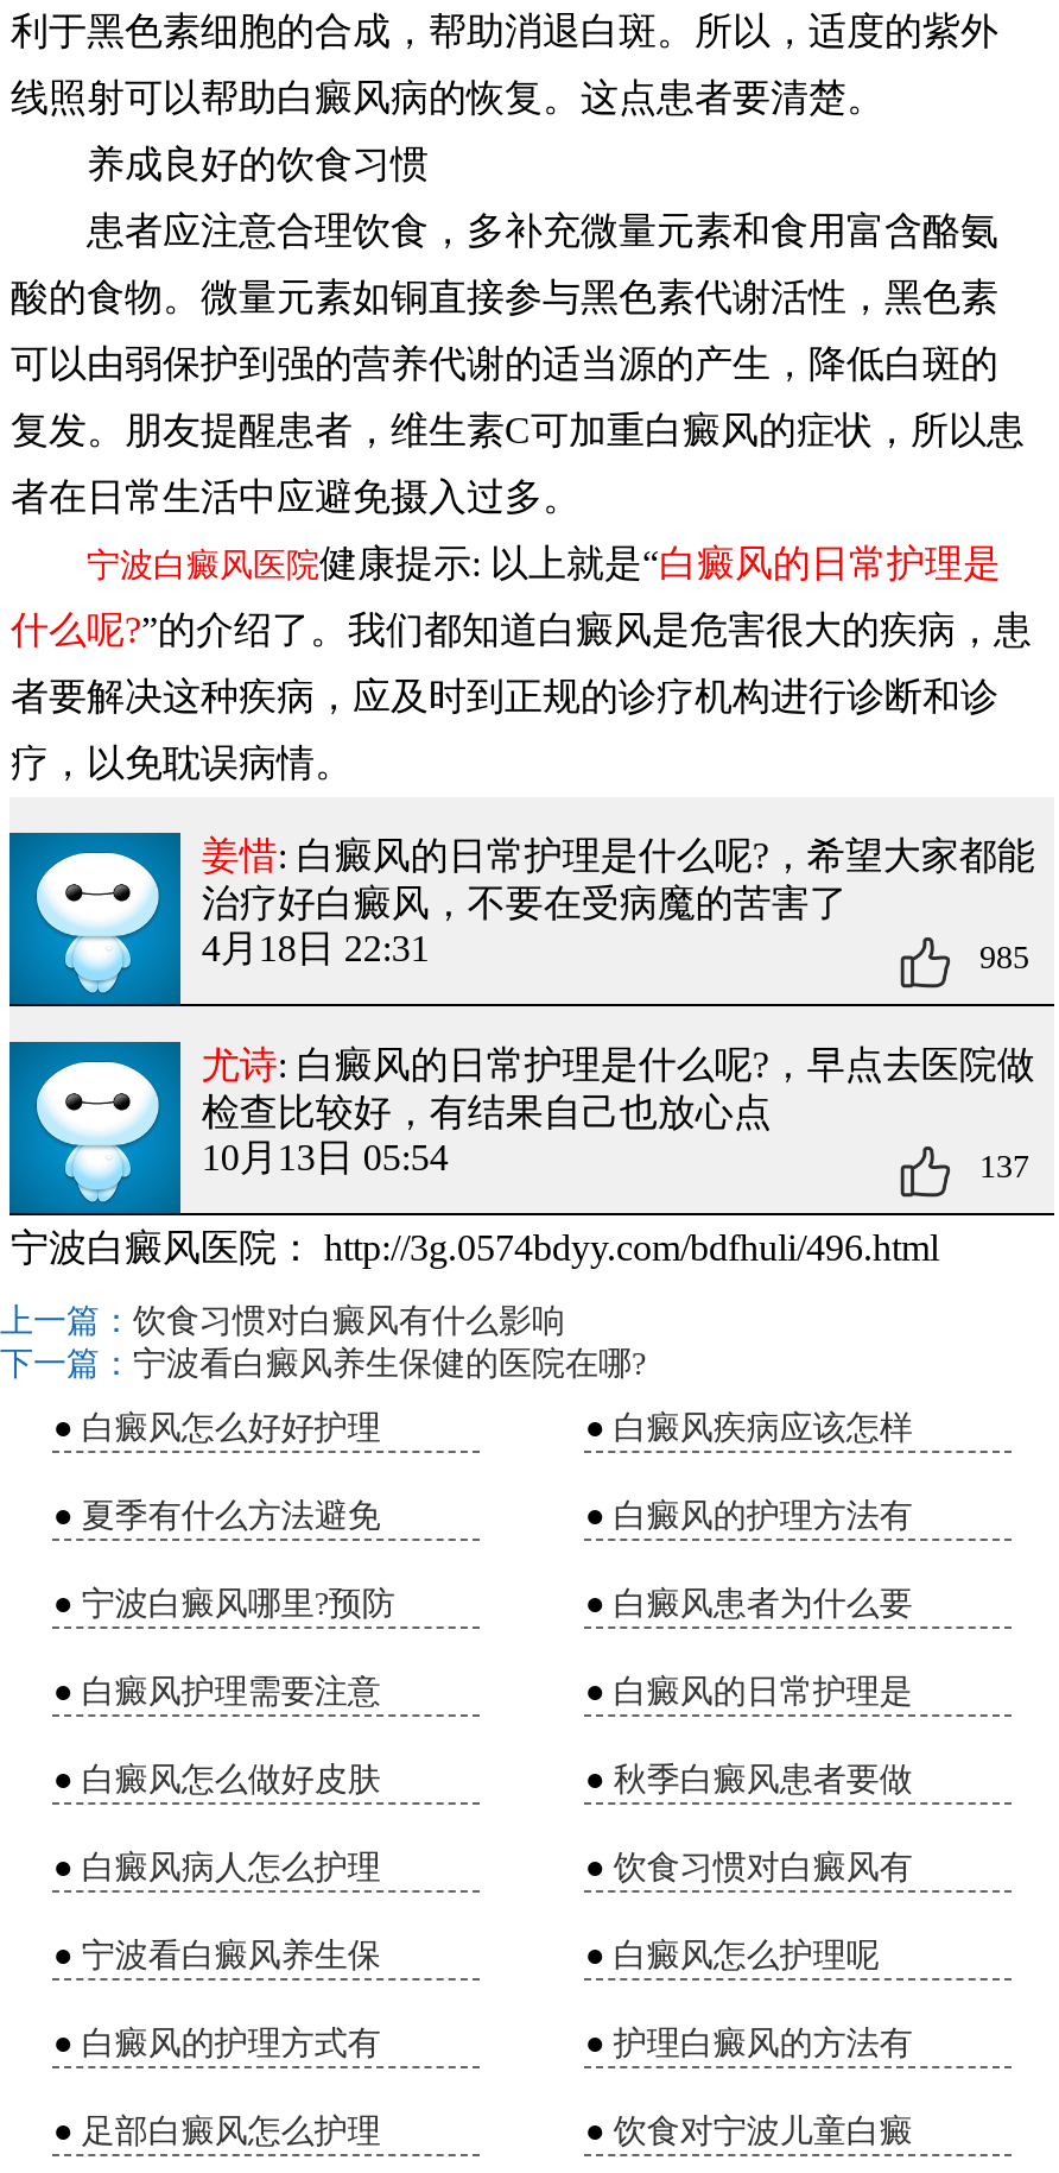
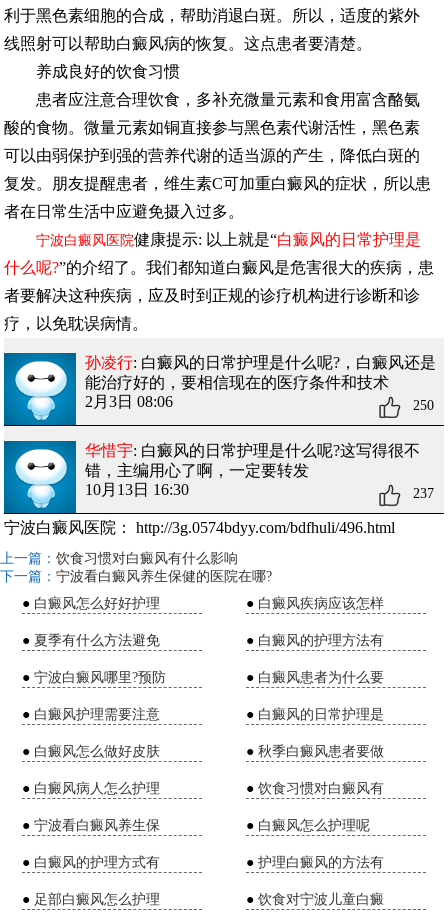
[201,836,1035,976] 姜惜: 白癜风的日常护理是什么呢?，希望大家都能 | 治疗好白癜风，不要在受病魔的苦害了 | 4月18日 22:31 | 985 -> [85,354,436,413] 孙凌行: 白癜风的日常护理是什么呢?，白癜风还是 | 能治疗好的，要相信现在的医疗条件和技术 | 2月3日 08:06 | 250
[201,1045,1035,1185] 尤诗: 白癜风的日常护理是什么呢?，早点去医院做 | 检查比较好，有结果自己也放心点 | 10月13日 05:54 | 137 -> [85,442,433,501] 华惜宇: 白癜风的日常护理是什么呢?这写得很不 | 错，主编用心了啊，一定要转发 | 10月13日 16:30 | 237

